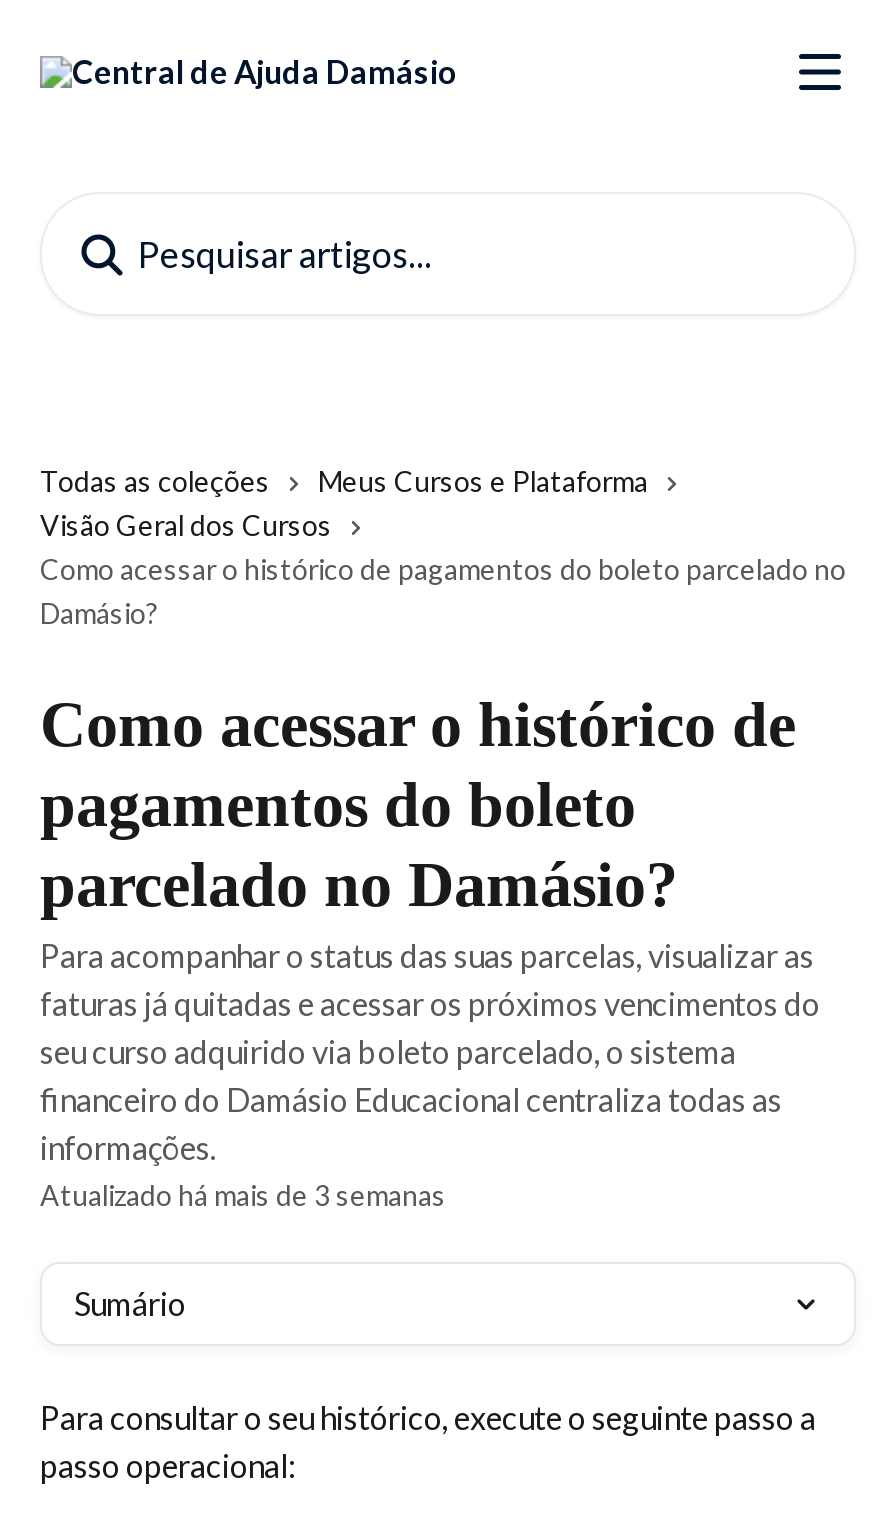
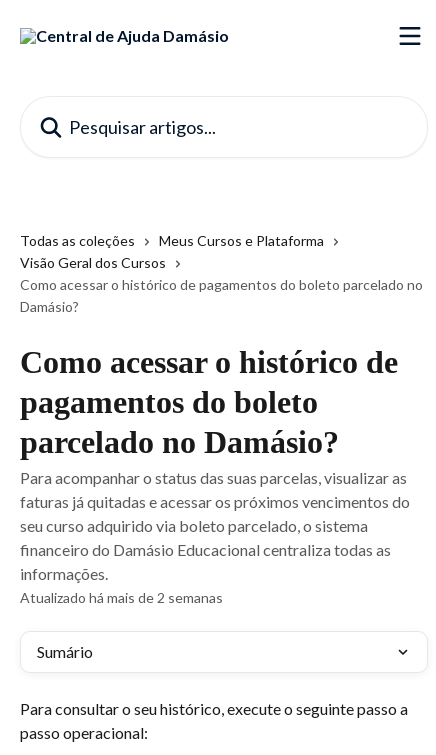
[40,1178,446,1212] Atualizado há mais de 3 semanas -> [20,589,223,606] Atualizado há mais de 2 semanas

